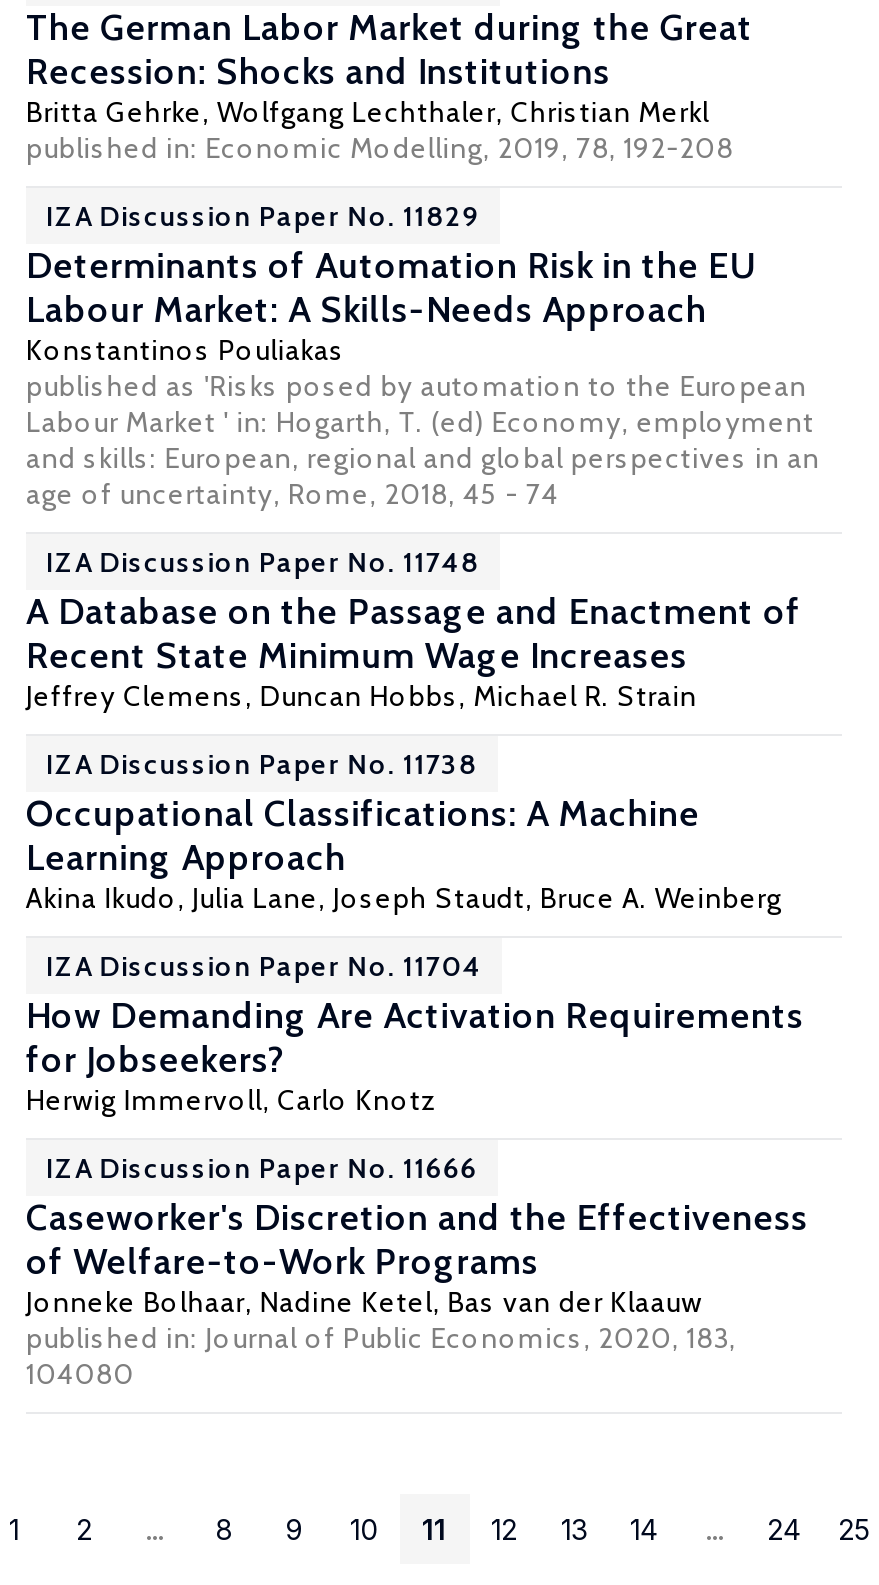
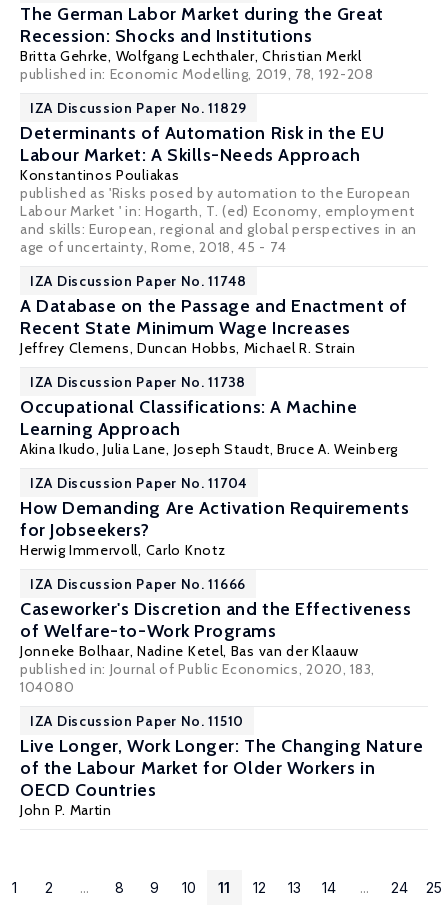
none -> [20,712,423,819] IZA Discussion Paper No. 11510 | Live Longer, Work Longer: The Changing Nature | of the Labour Market for Older Workers in | OECD Countries | John P. Martin

